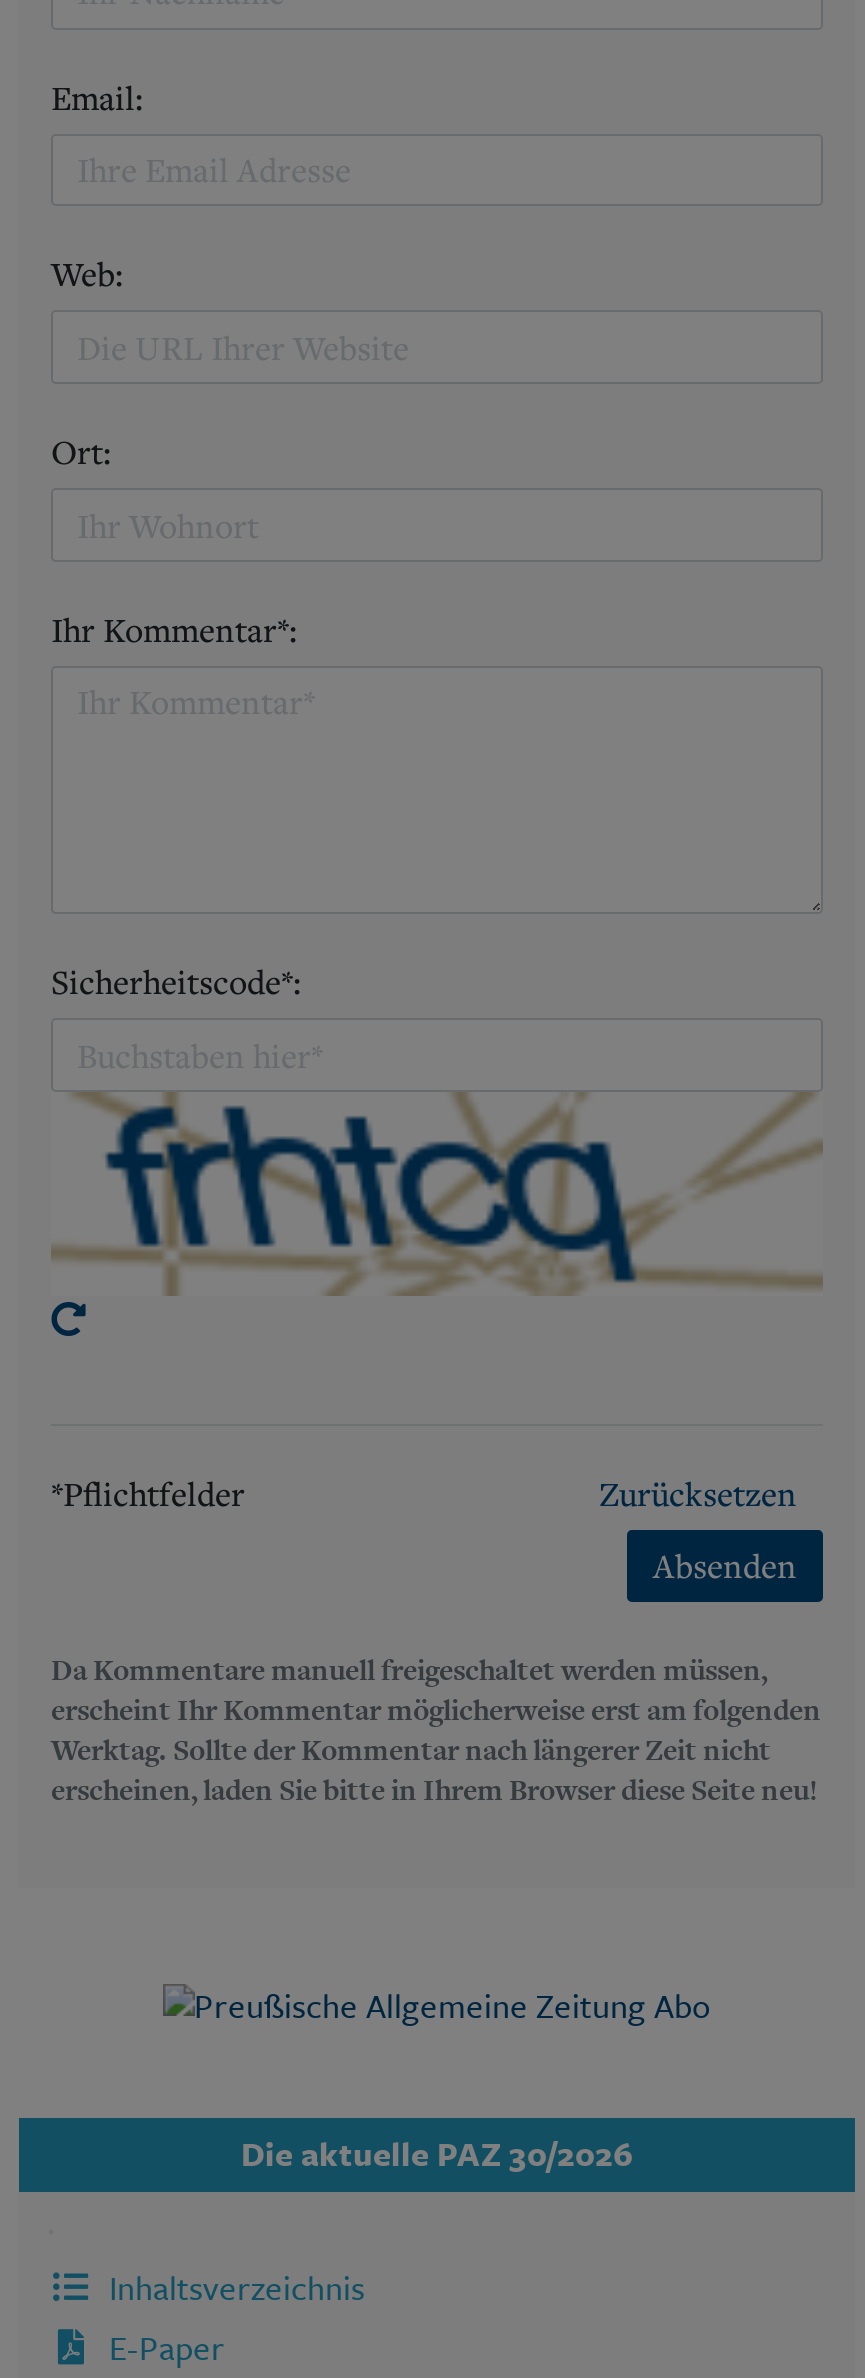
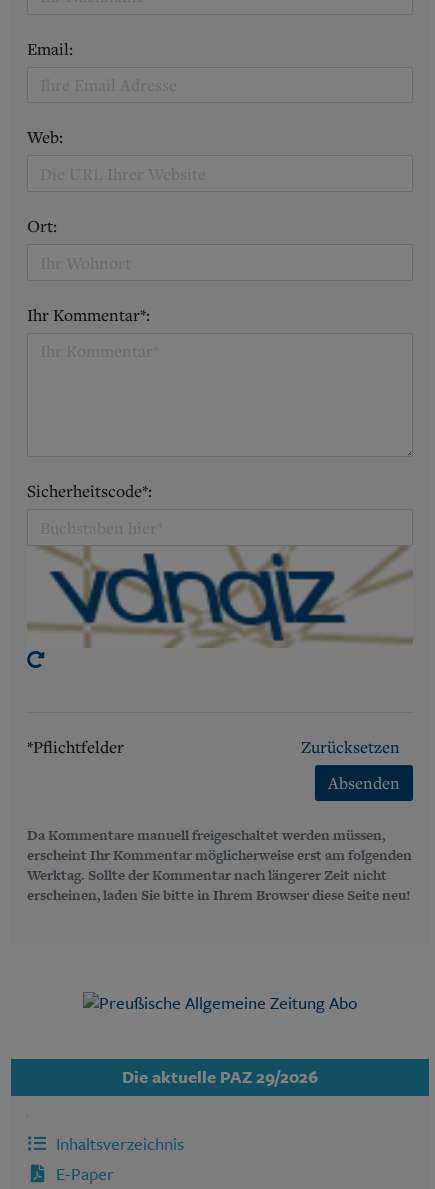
[97,1104,687,1284] [image] -> [49,552,347,642] [image]
[241,2128,633,2178] Die aktuelle PAZ 30/2026 -> [122,1064,318,1089] Die aktuelle PAZ 29/2026

